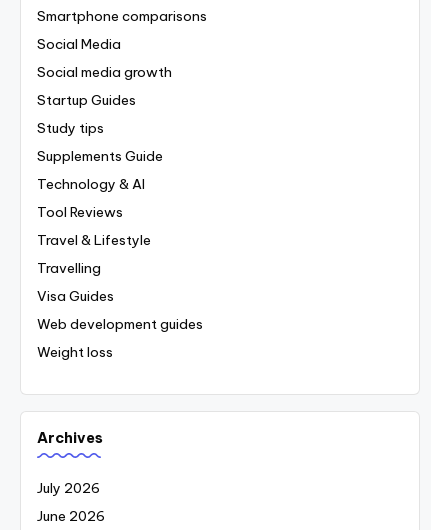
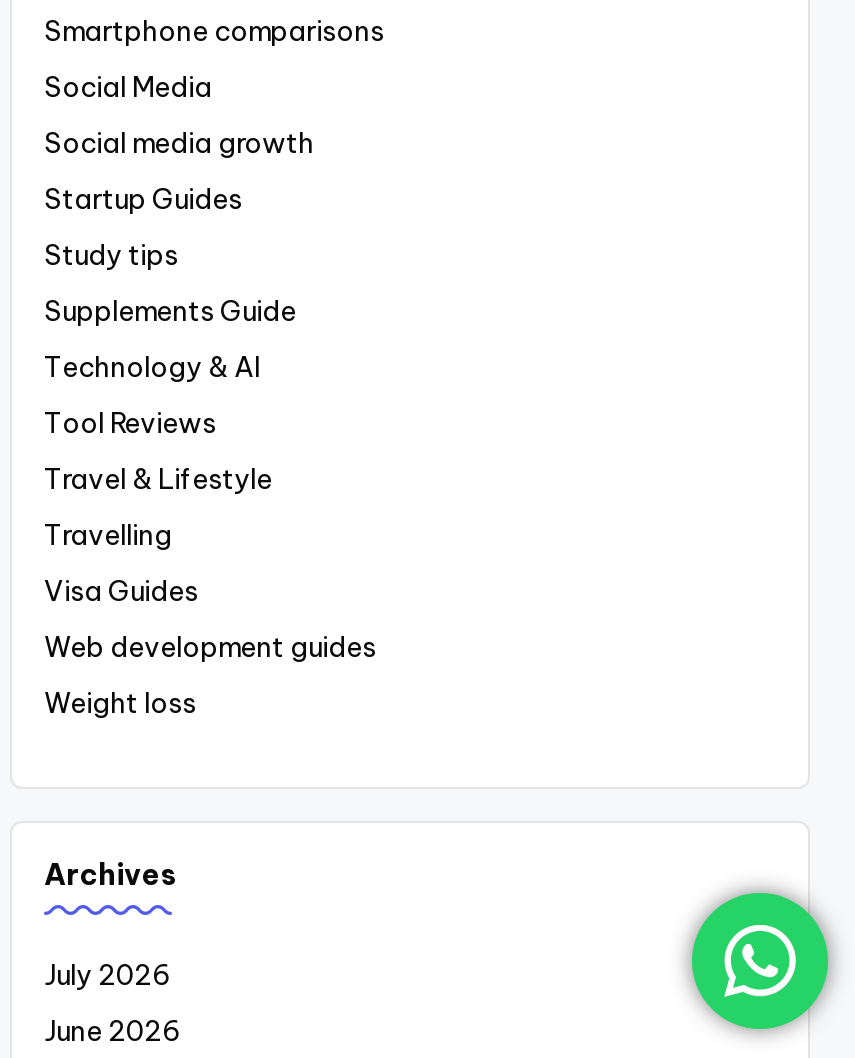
none -> [682,883,838,1039] [image]

